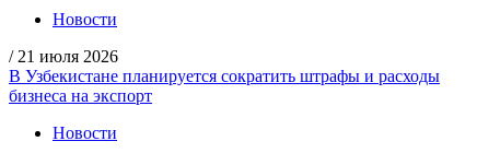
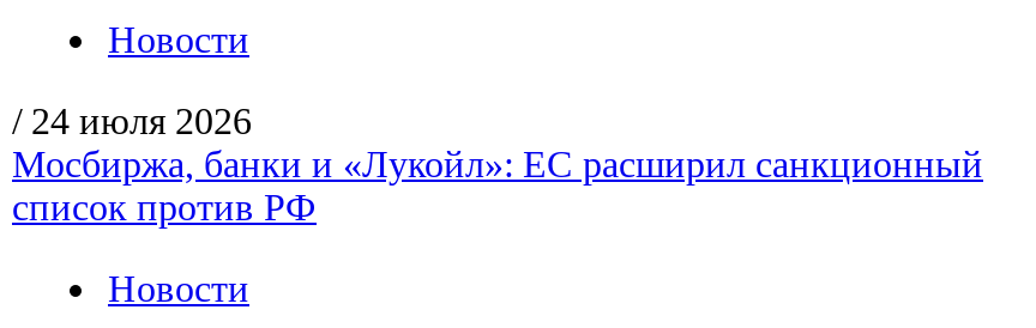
[9,47,440,105] / 21 июля 2026 | В Узбекистане планируется сократить штрафы и расходы | бизнеса на экспорт -> [12,101,983,228] / 24 июля 2026 | Мосбиржа, банки и «Лукойл»: ЕС расширил санкционный | список против РФ

